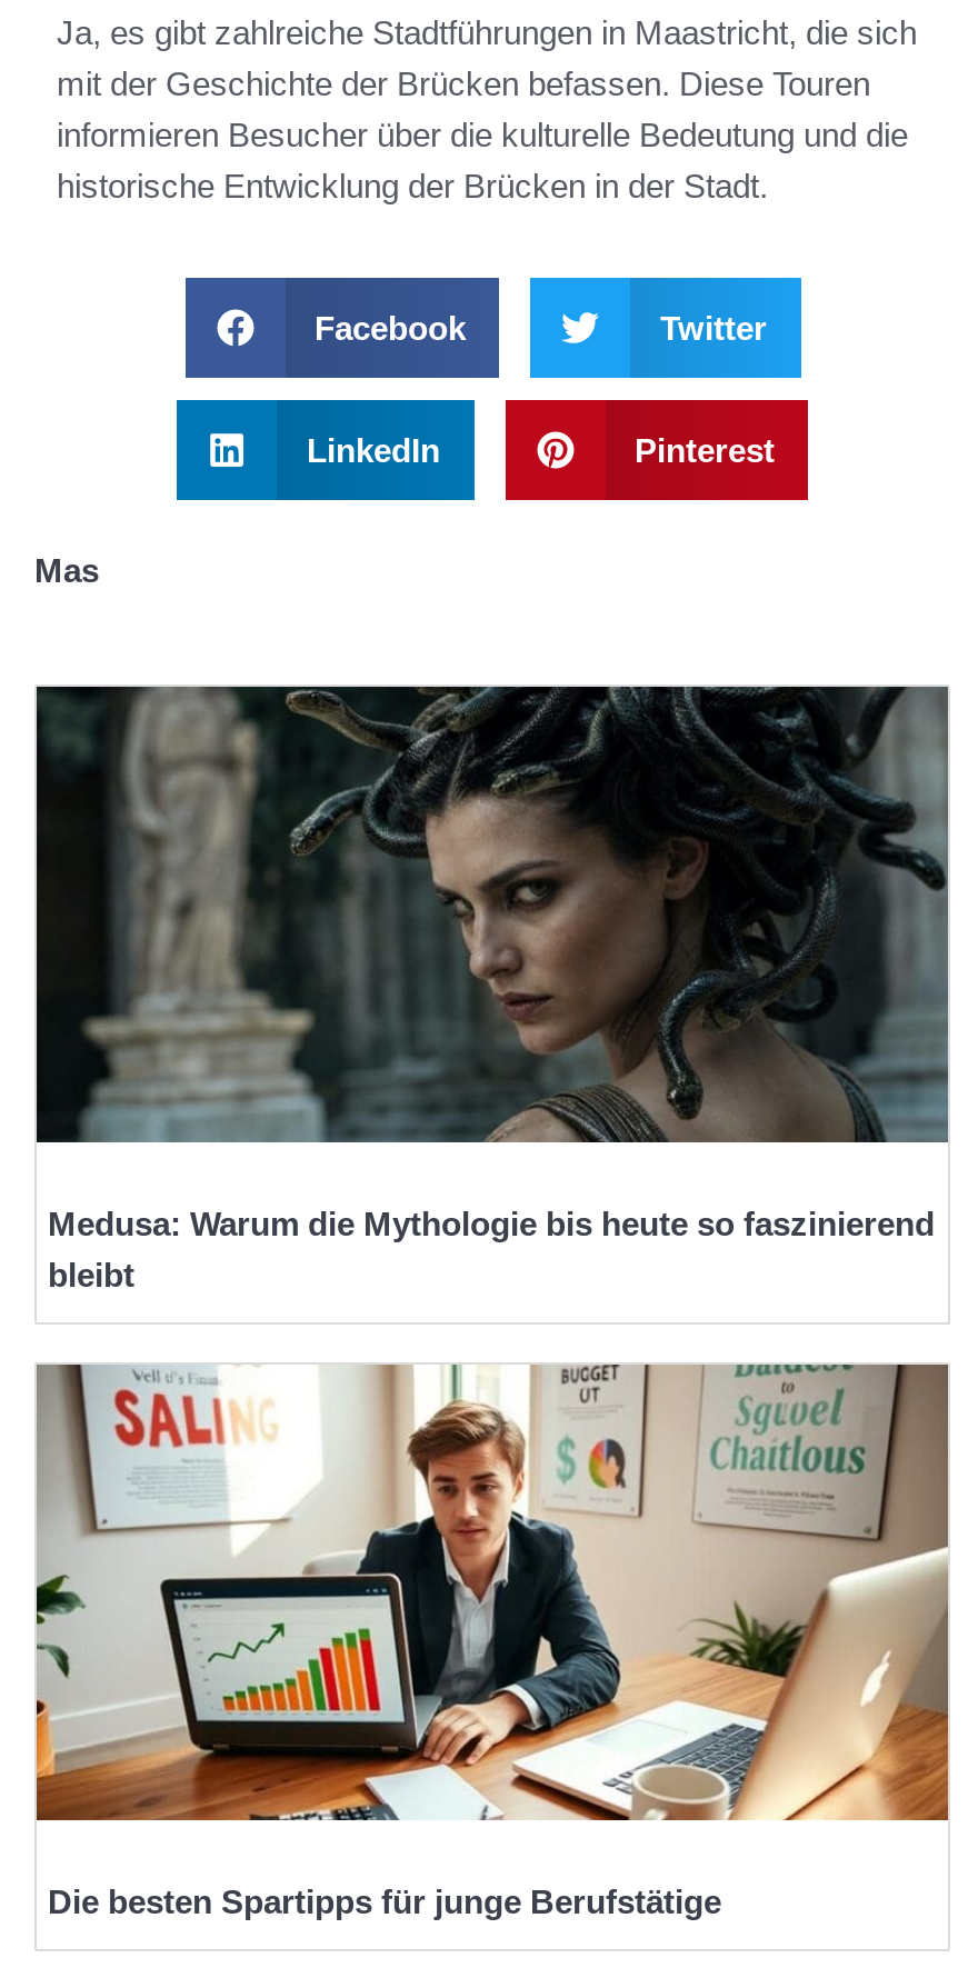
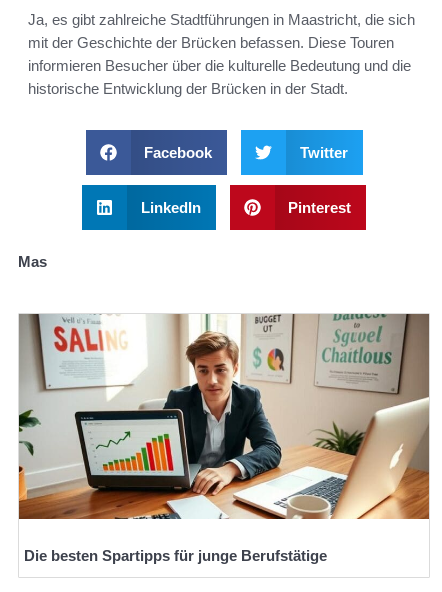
[34,683,950,1293] [image] | Medusa: Warum die Mythologie bis heute so faszinierend | bleibt -> none

